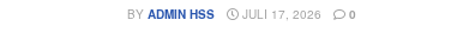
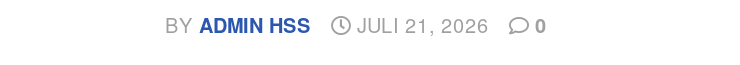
[127,6,356,22] BY ADMIN HSS JULI 17, 2026 0 -> [165,10,547,38] BY ADMIN HSS JULI 21, 2026 0

